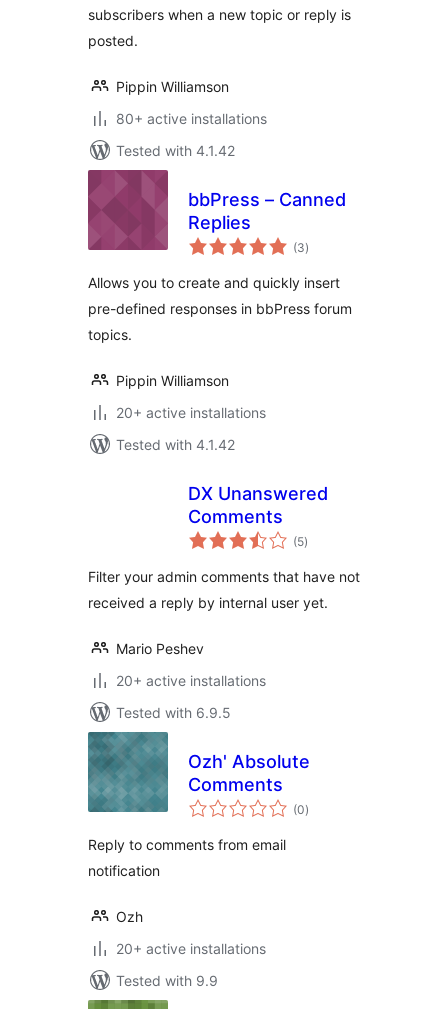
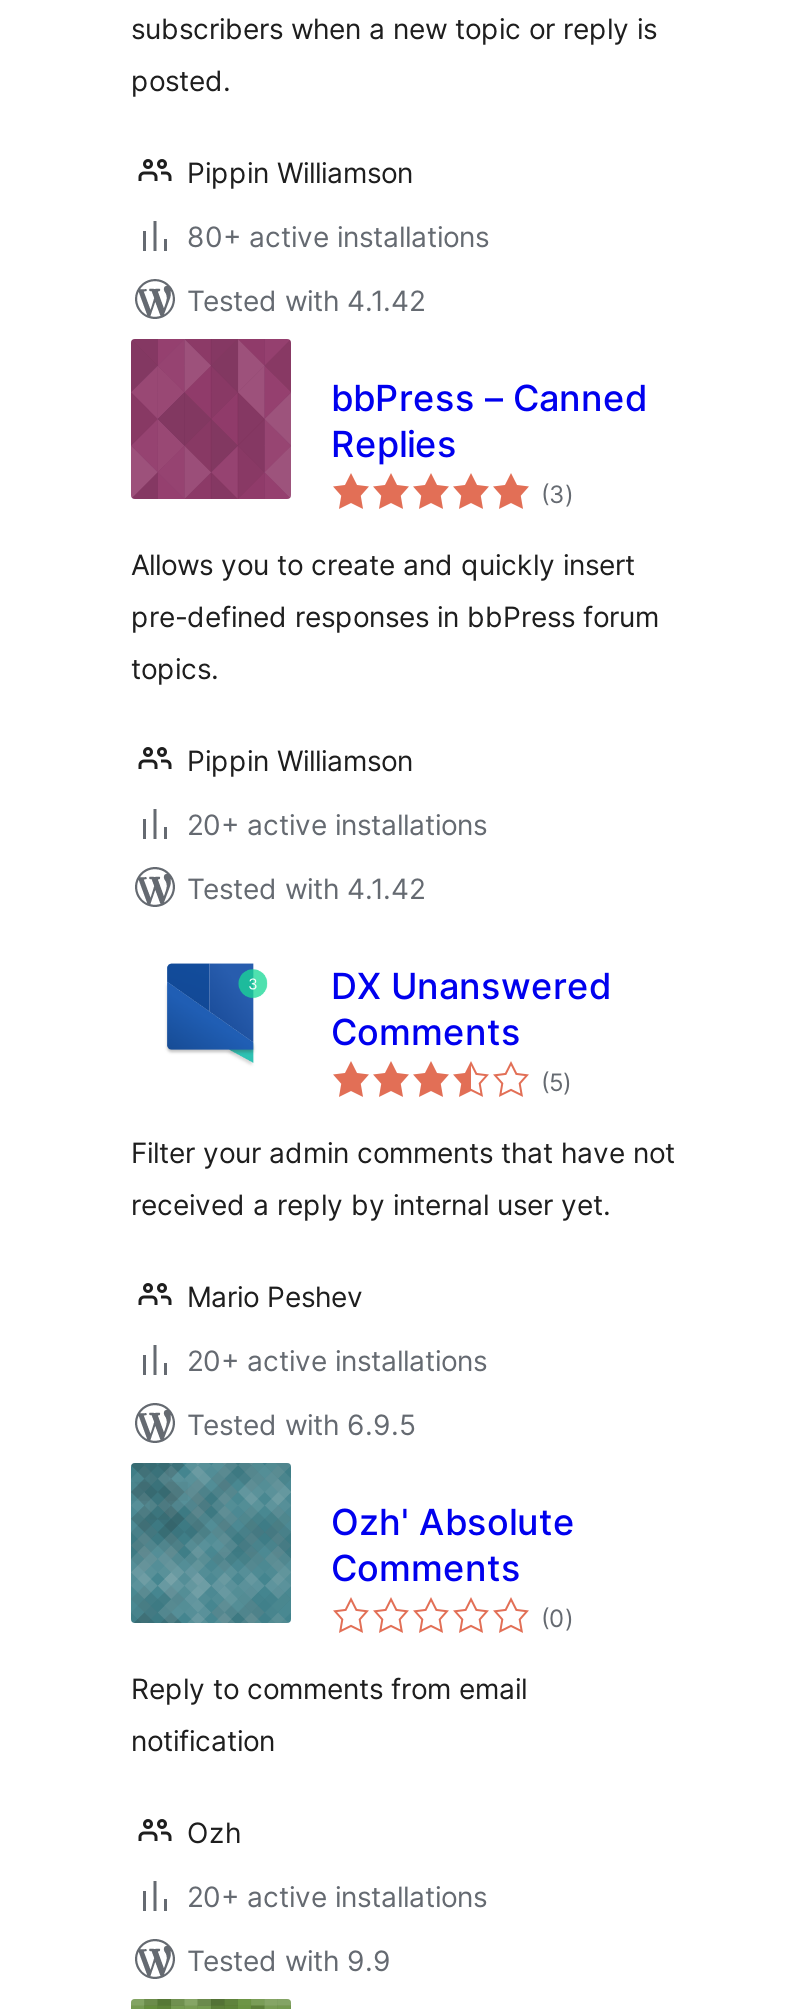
none -> [165,961,269,1065] [image]

